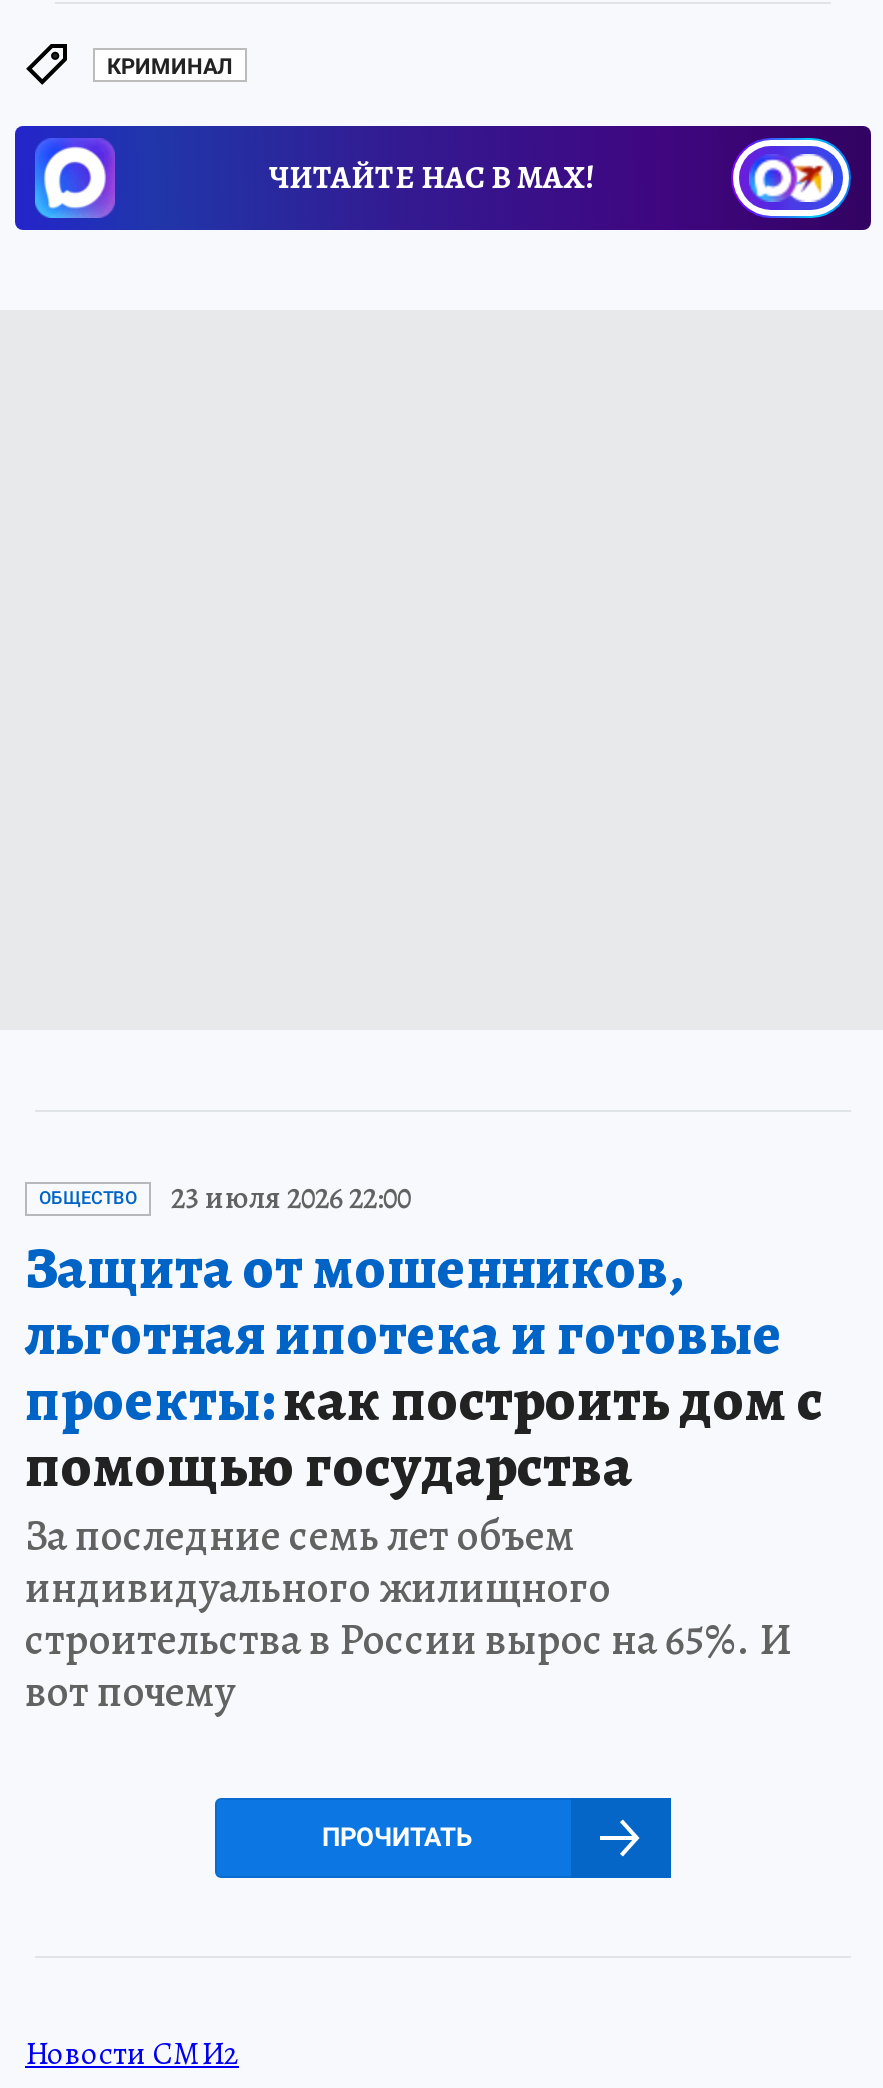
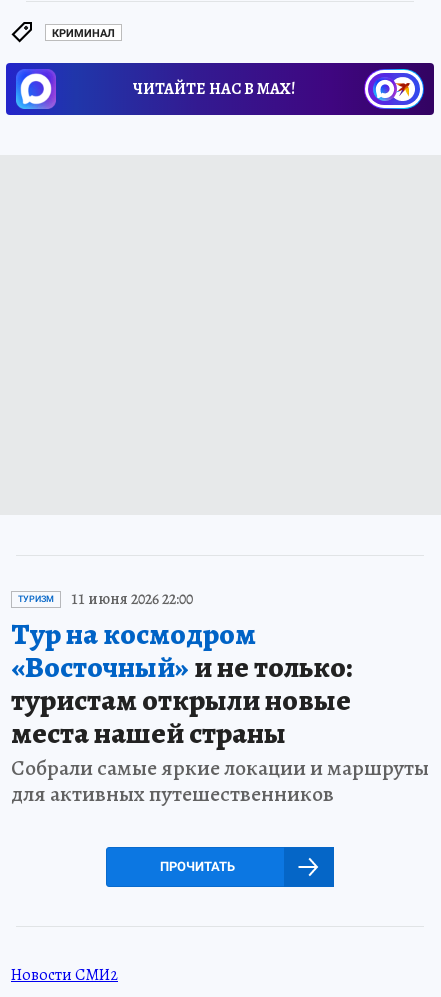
[25,1177,823,1723] ОБЩЕСТВО | 23 июля 2026 22:00 | Защита от мошенников, | льготная ипотека и готовые | проекты:как построить дом с | помощью государства | За последние семь лет объем | индивидуального жилищного | строительства в России вырос на 65%. И | вот почему -> [11,588,429,809] ТУРИЗМ | 11 июня 2026 22:00 | Тур на космодром | «Восточный»и не только: | туристам открыли новые | места нашей страны | Собрали самые яркие локации и маршруты | для активных путешественников

